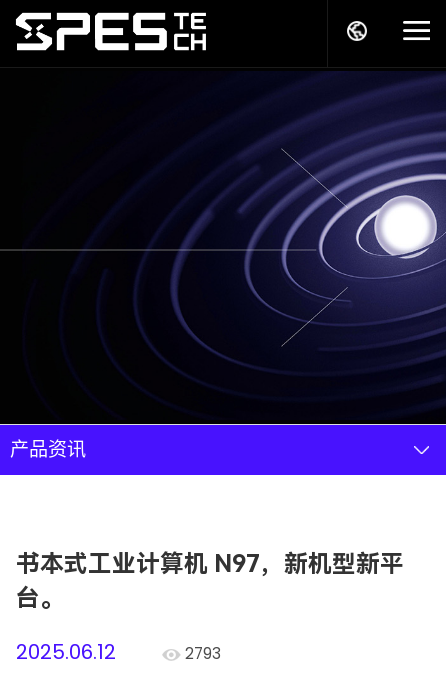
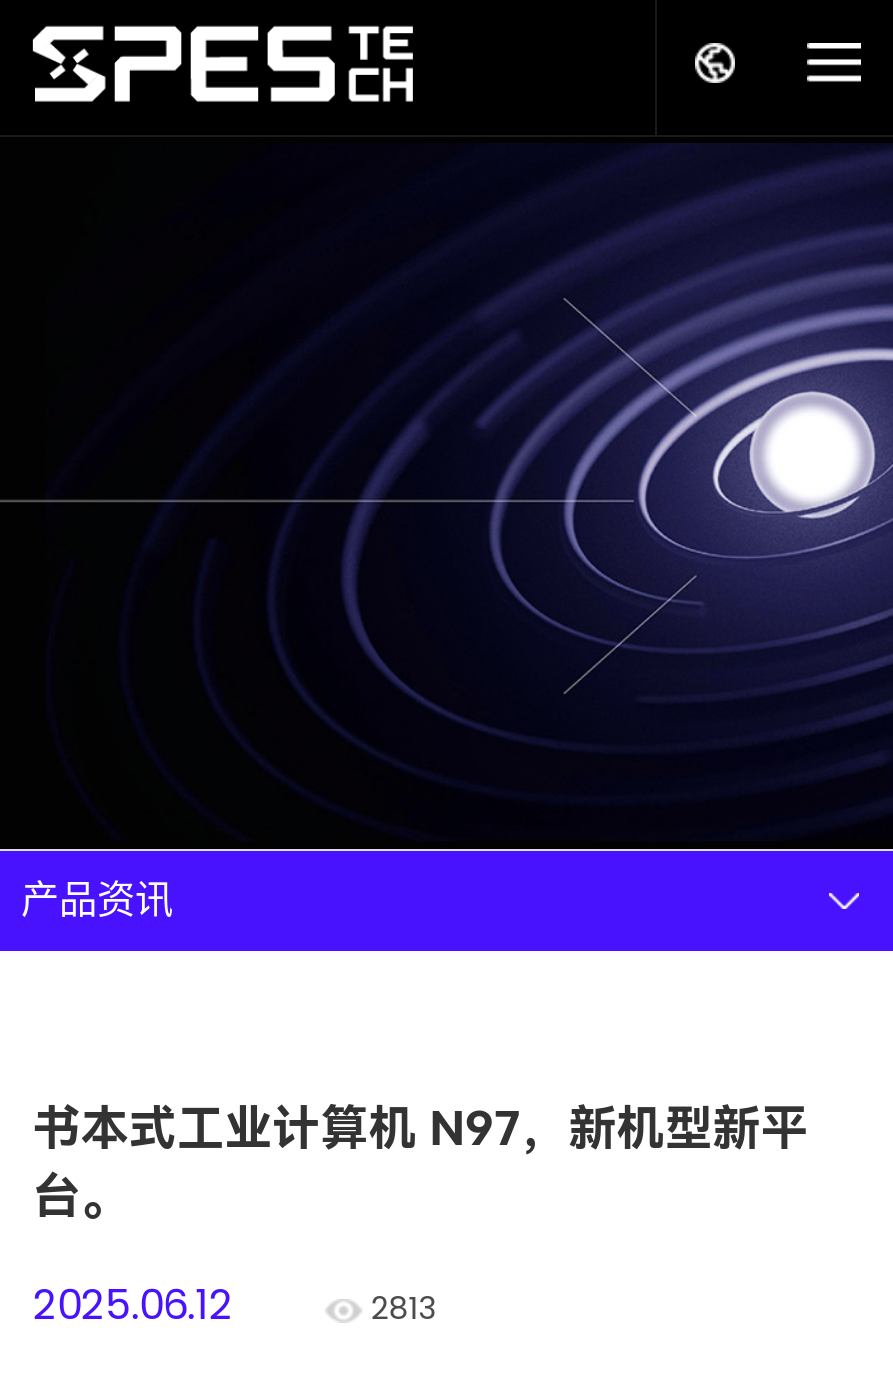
[181,643,221,664] 2793 -> [362,1288,436,1330] 2813

